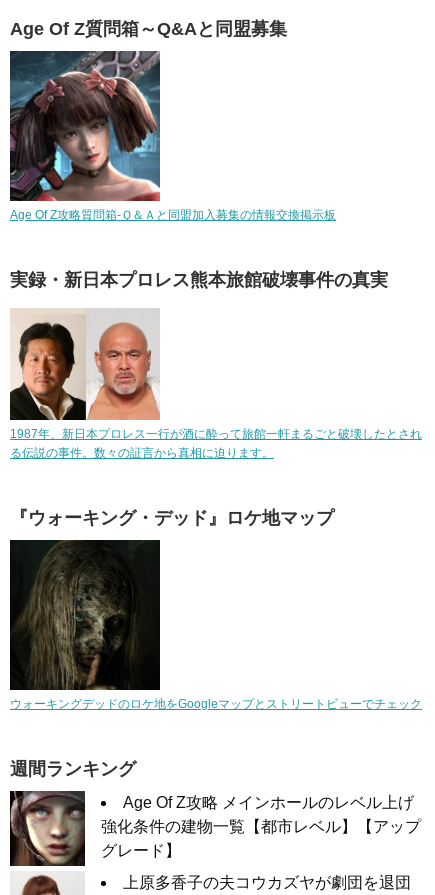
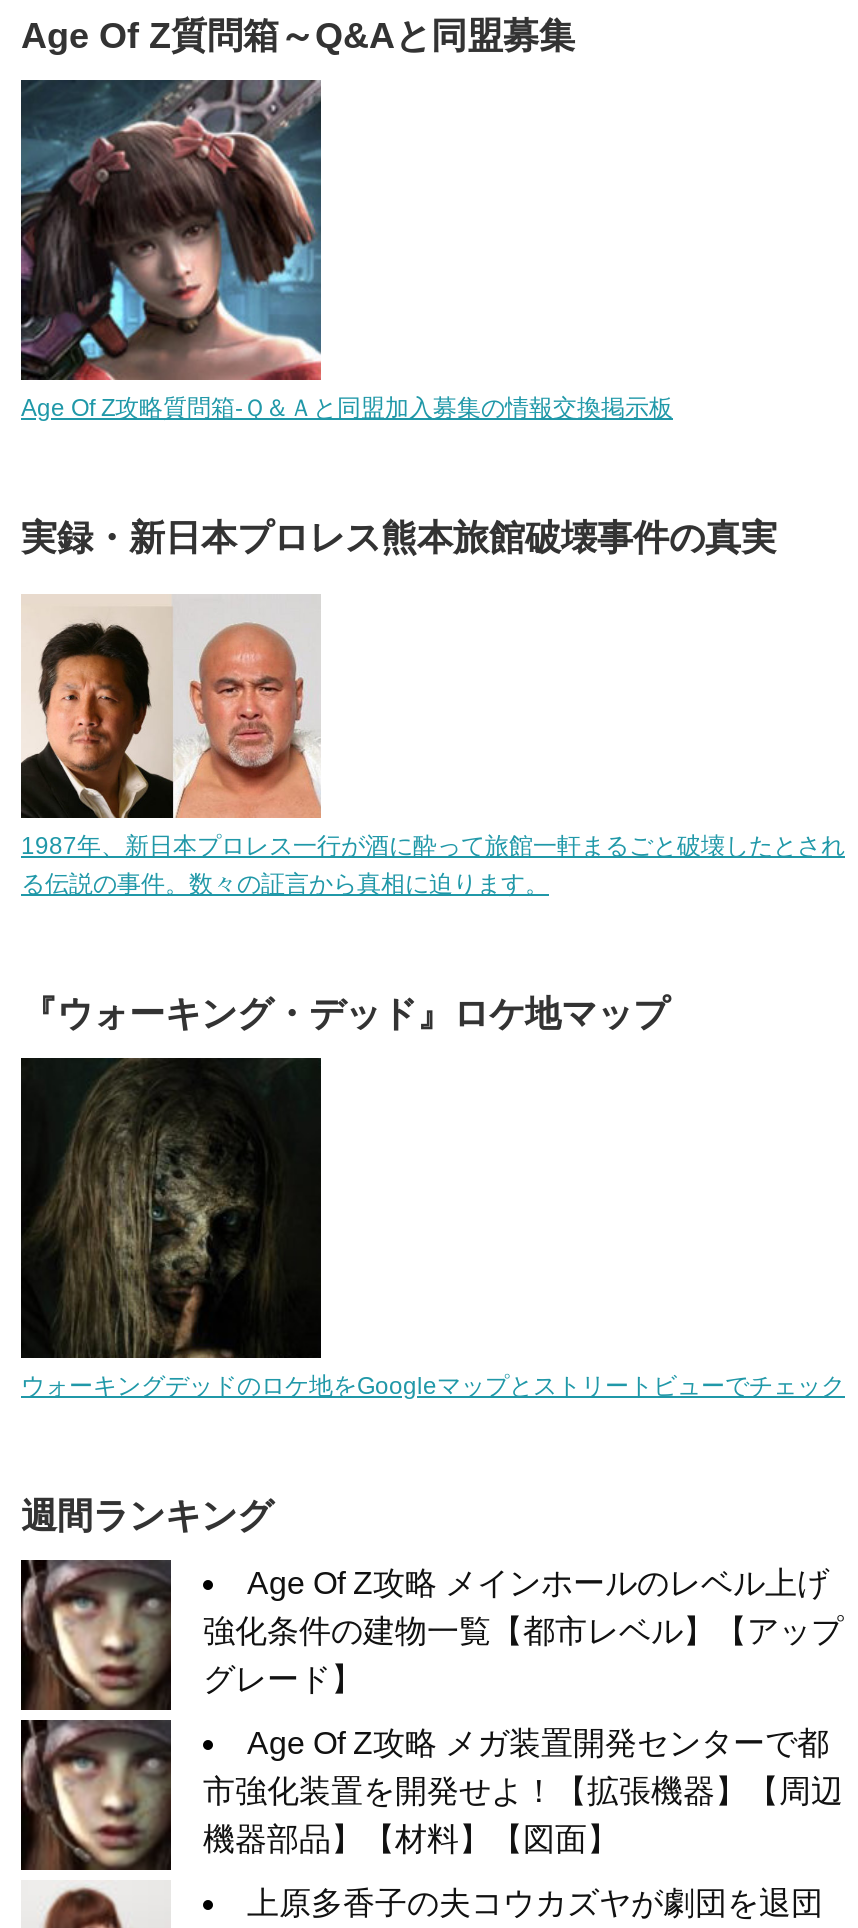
none -> [203,1725,843,1855] Age Of Z攻略 メガ装置開発センターで都 | 市強化装置を開発せよ！【拡張機器】【周辺 | 機器部品】【材料】【図面】

